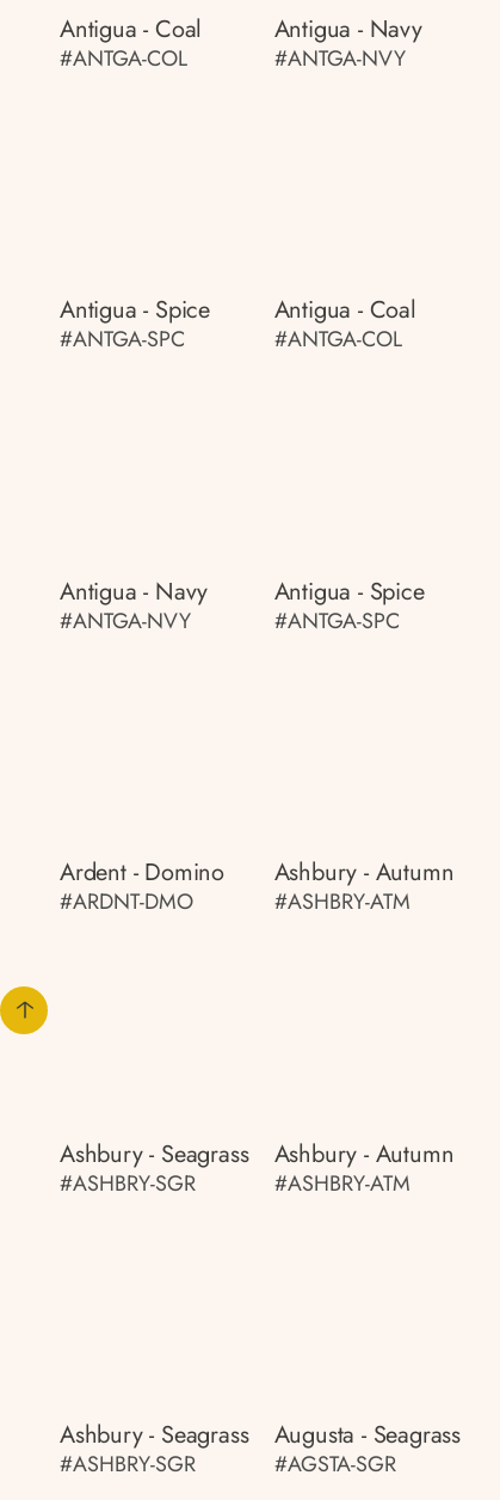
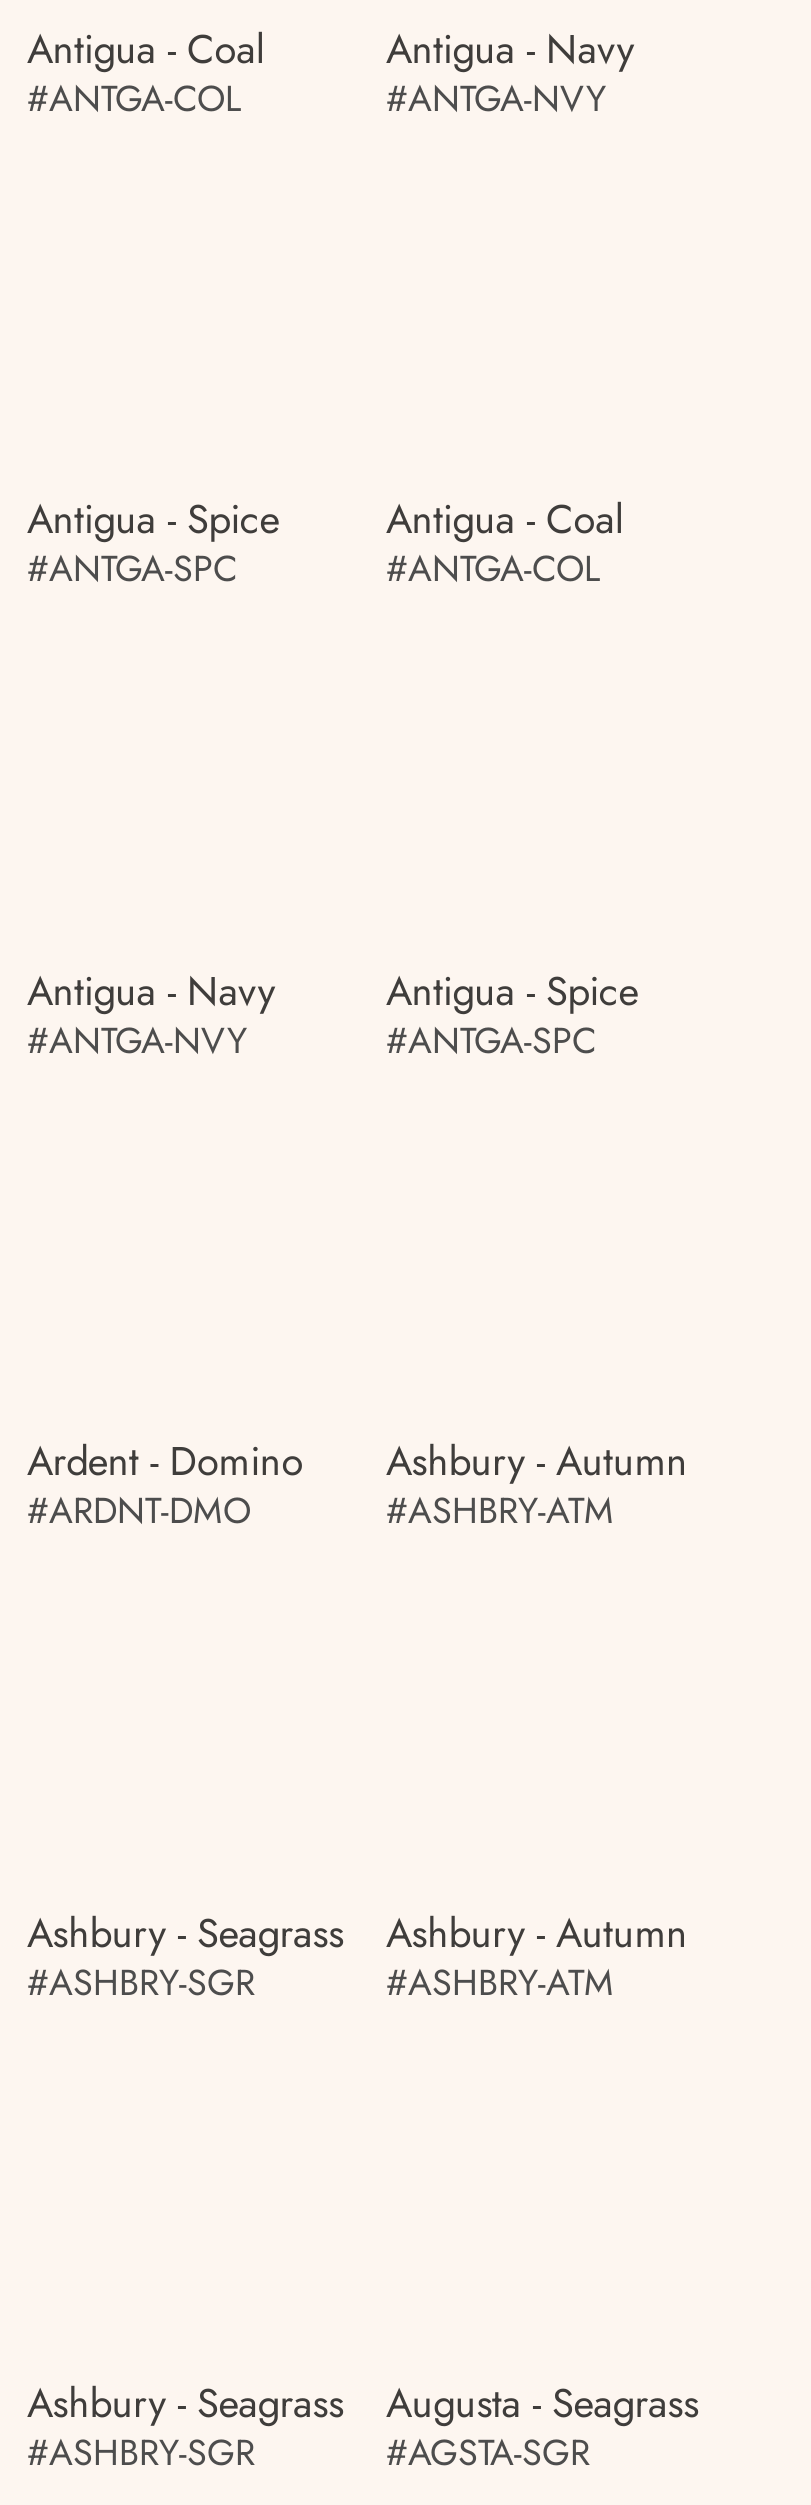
[4,985,49,1035] [image] -> none

